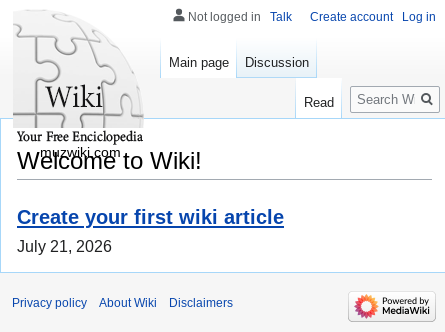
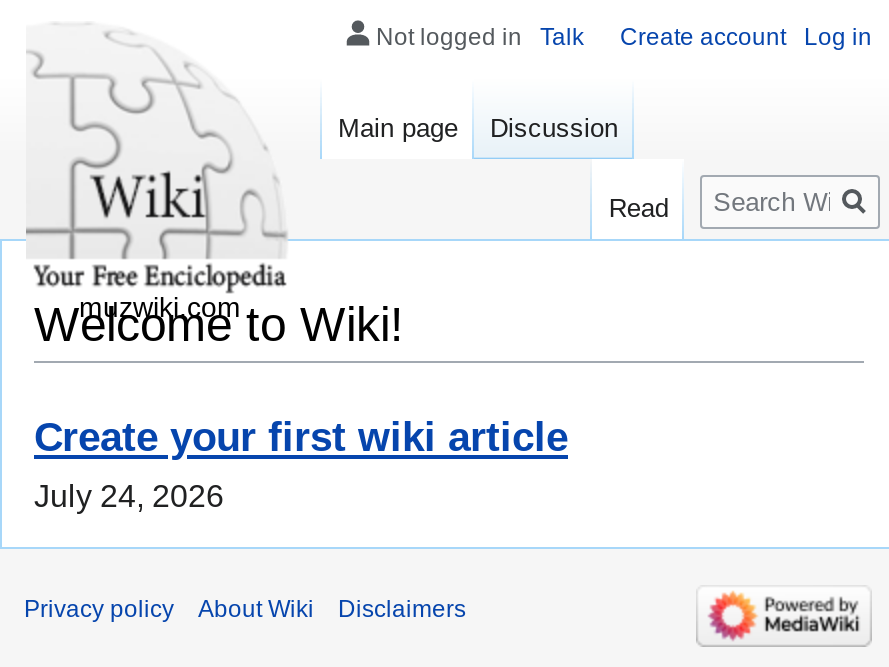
[17,238,112,255] July 21, 2026 -> [34,480,224,514] July 24, 2026

